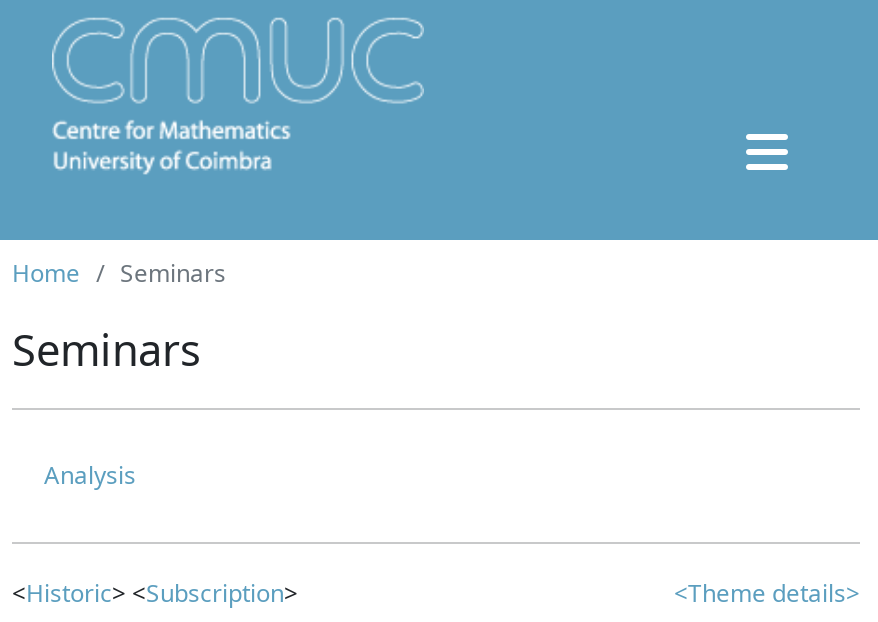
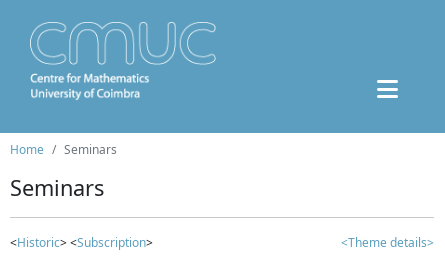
[44,458,136,492] Analysis -> none

